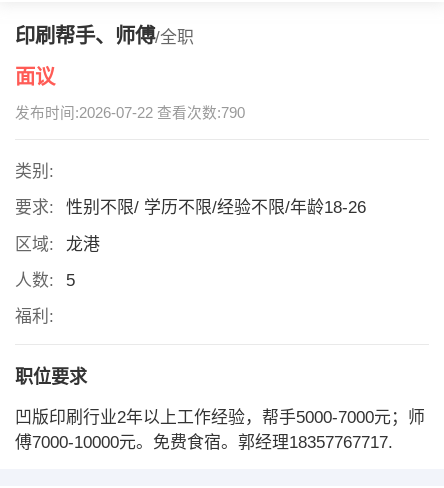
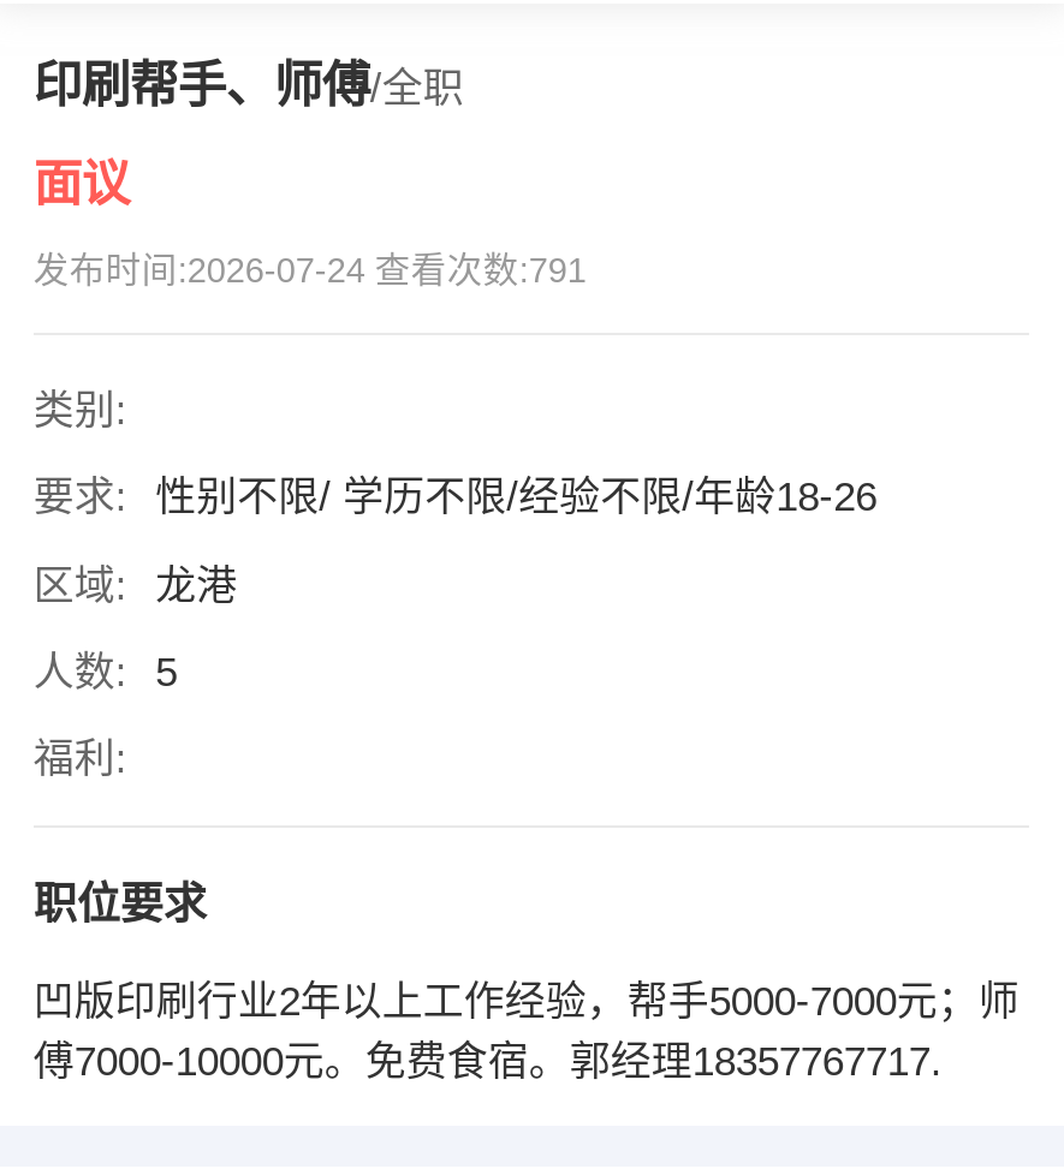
[15,105,245,121] 发布时间:2026-07-22 查看次数:790 -> [33,252,586,290] 发布时间:2026-07-24 查看次数:791

